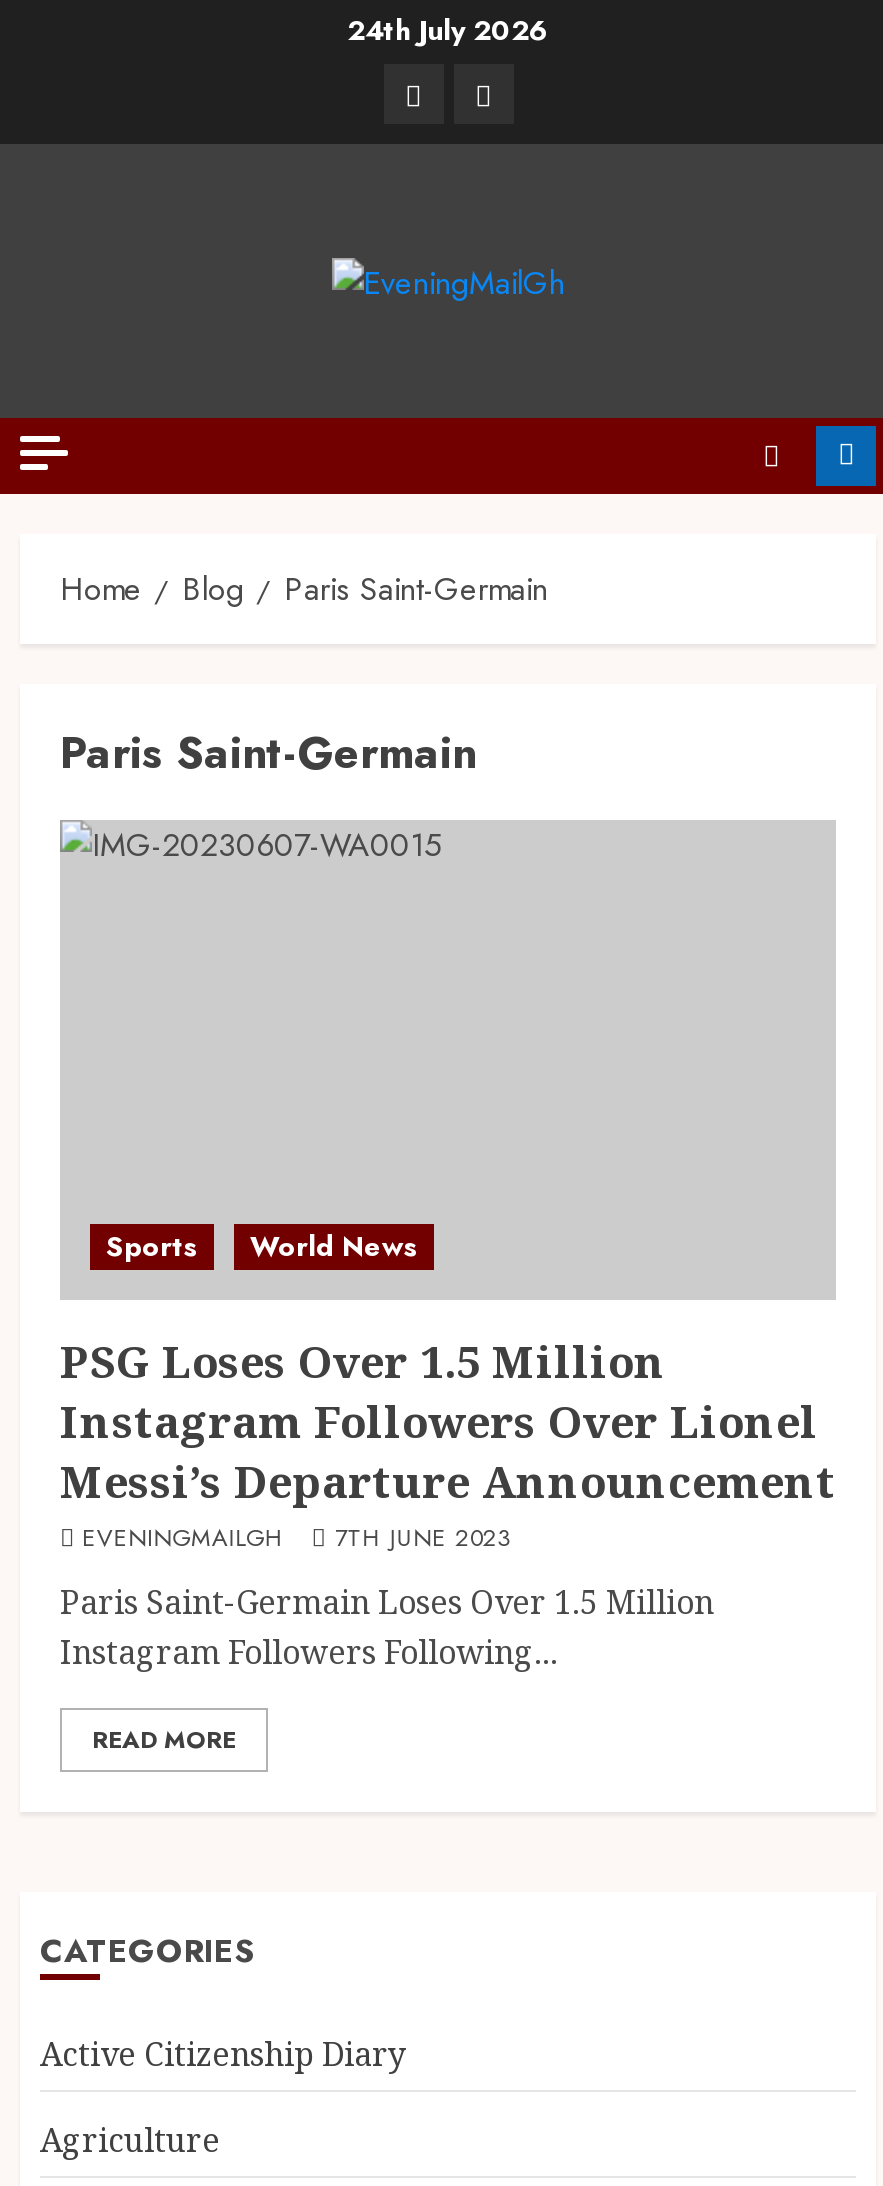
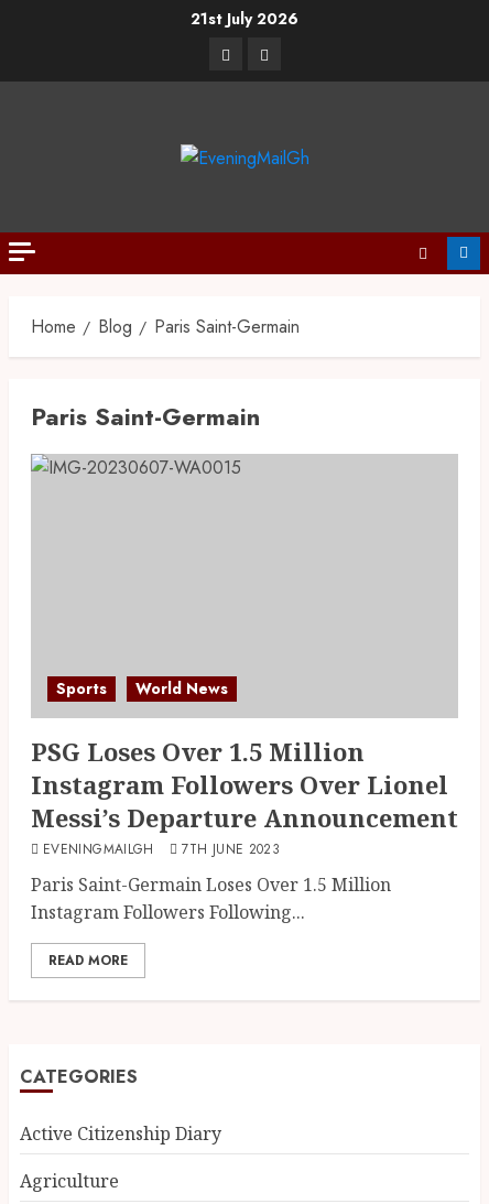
[347,10,549,50] 24th July 2026 -> [191,8,298,30] 21st July 2026

